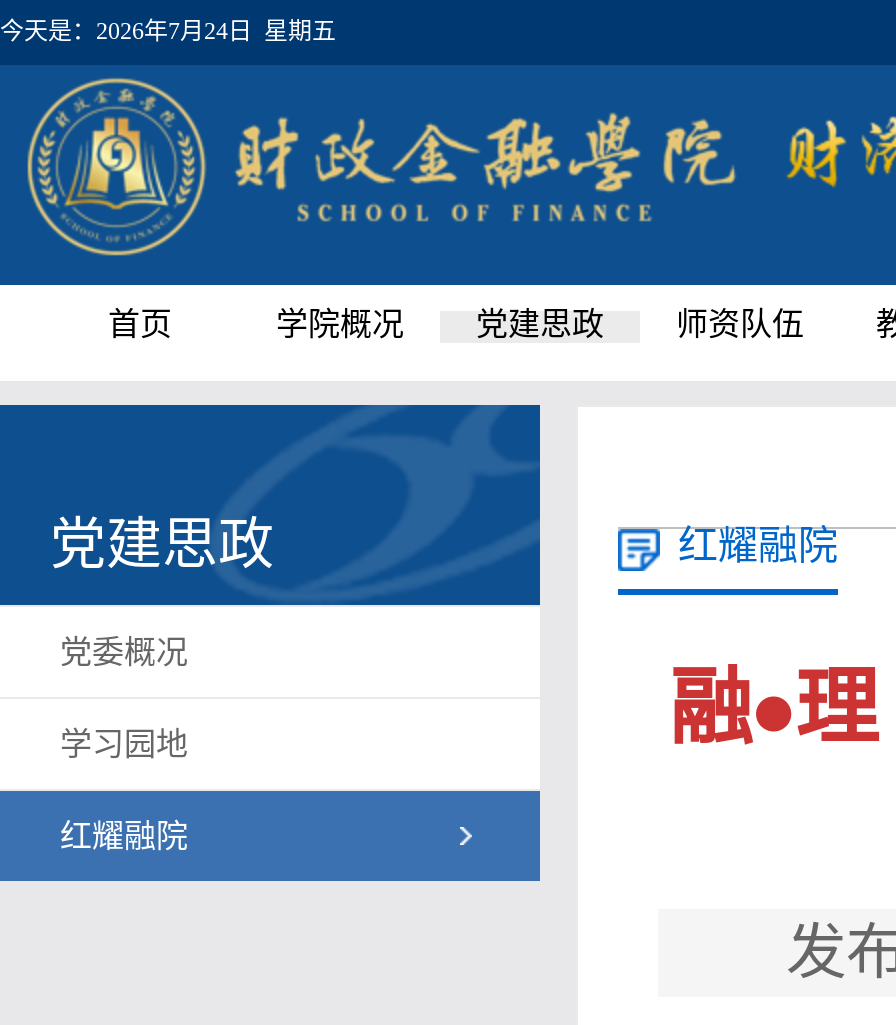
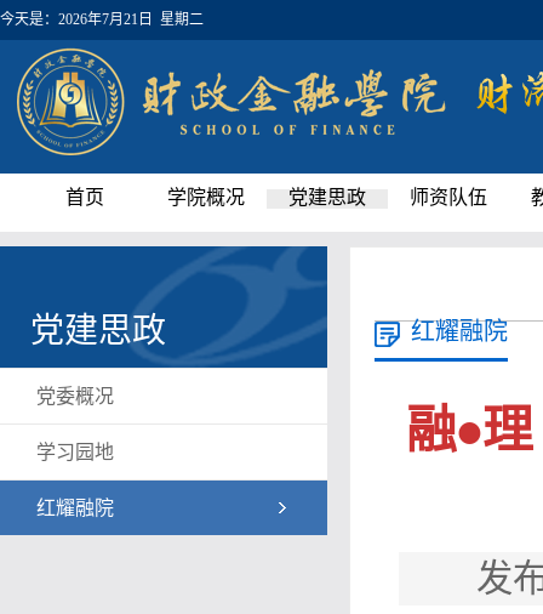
[0,17,336,45] 今天是：2026年7月24日 星期五 -> [0,11,204,28] 今天是：2026年7月21日 星期二

